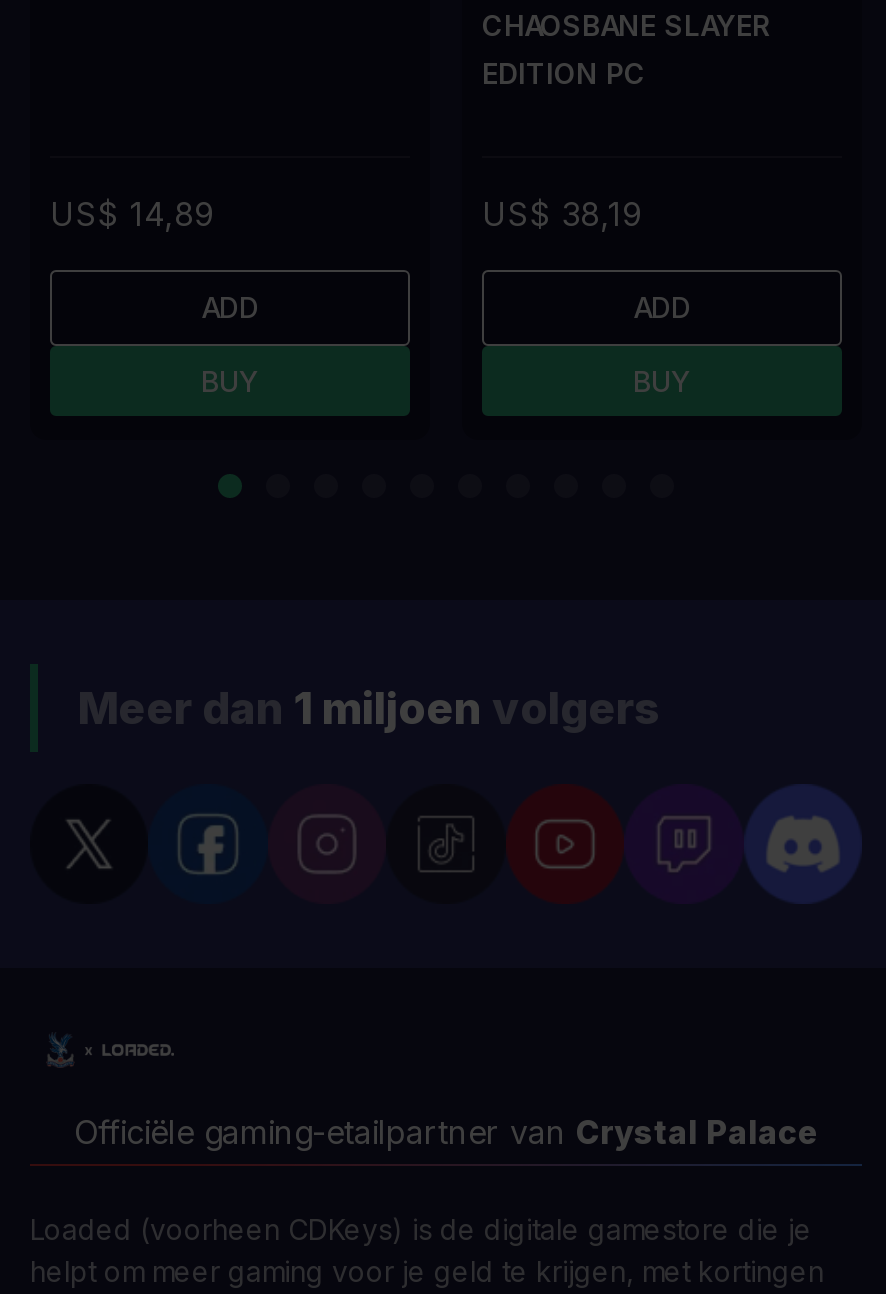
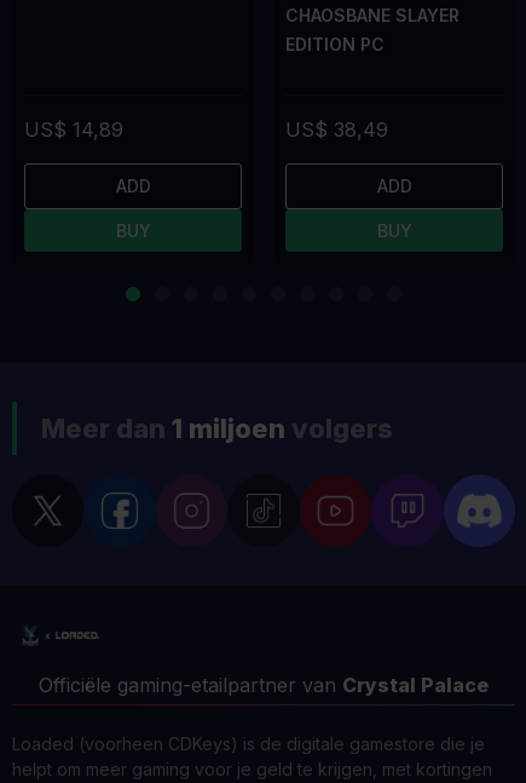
[482,194,642,234] US$ 38,19 -> [285,117,388,141] US$ 38,49

